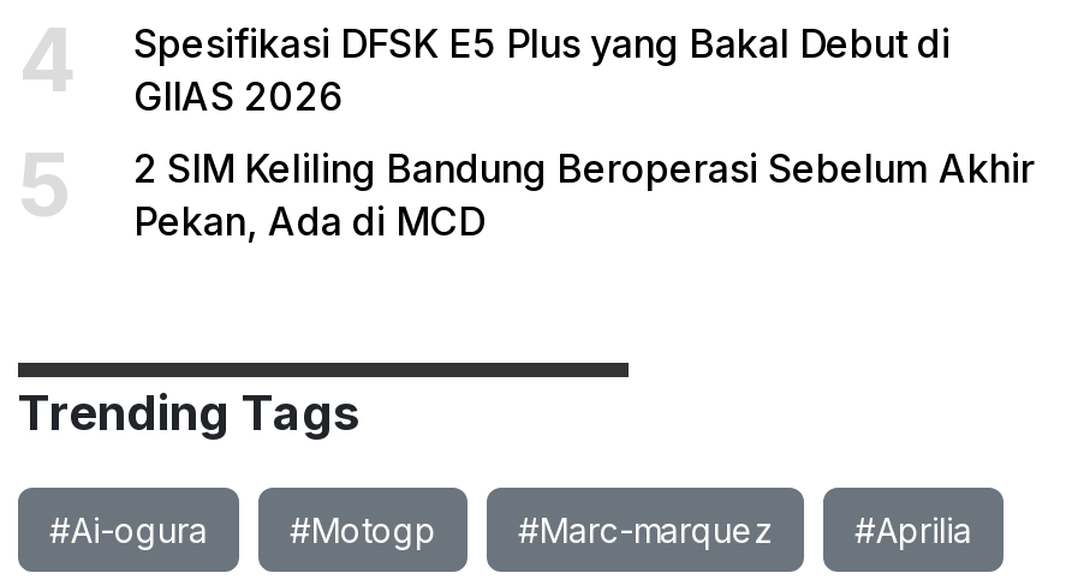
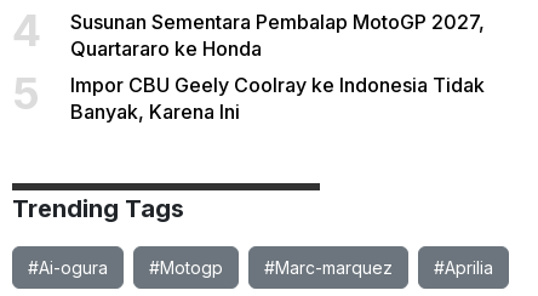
[133,19,951,120] Spesifikasi DFSK E5 Plus yang Bakal Debut di | GIIAS 2026 -> [70,10,485,61] Susunan Sementara Pembalap MotoGP 2027, | Quartararo ke Honda
[133,144,1035,245] 2 SIM Keliling Bandung Beroperasi Sebelum Akhir | Pekan, Ada di MCD -> [70,73,485,124] Impor CBU Geely Coolray ke Indonesia Tidak | Banyak, Karena Ini

